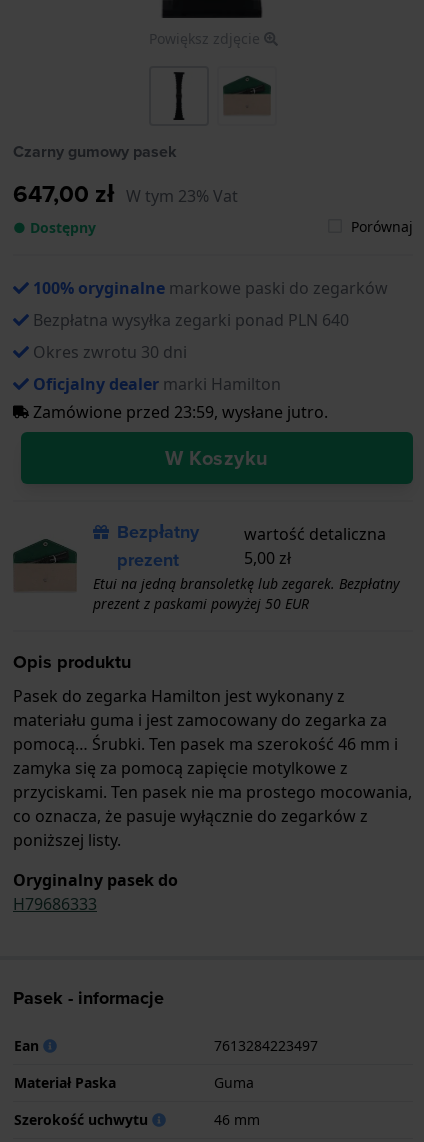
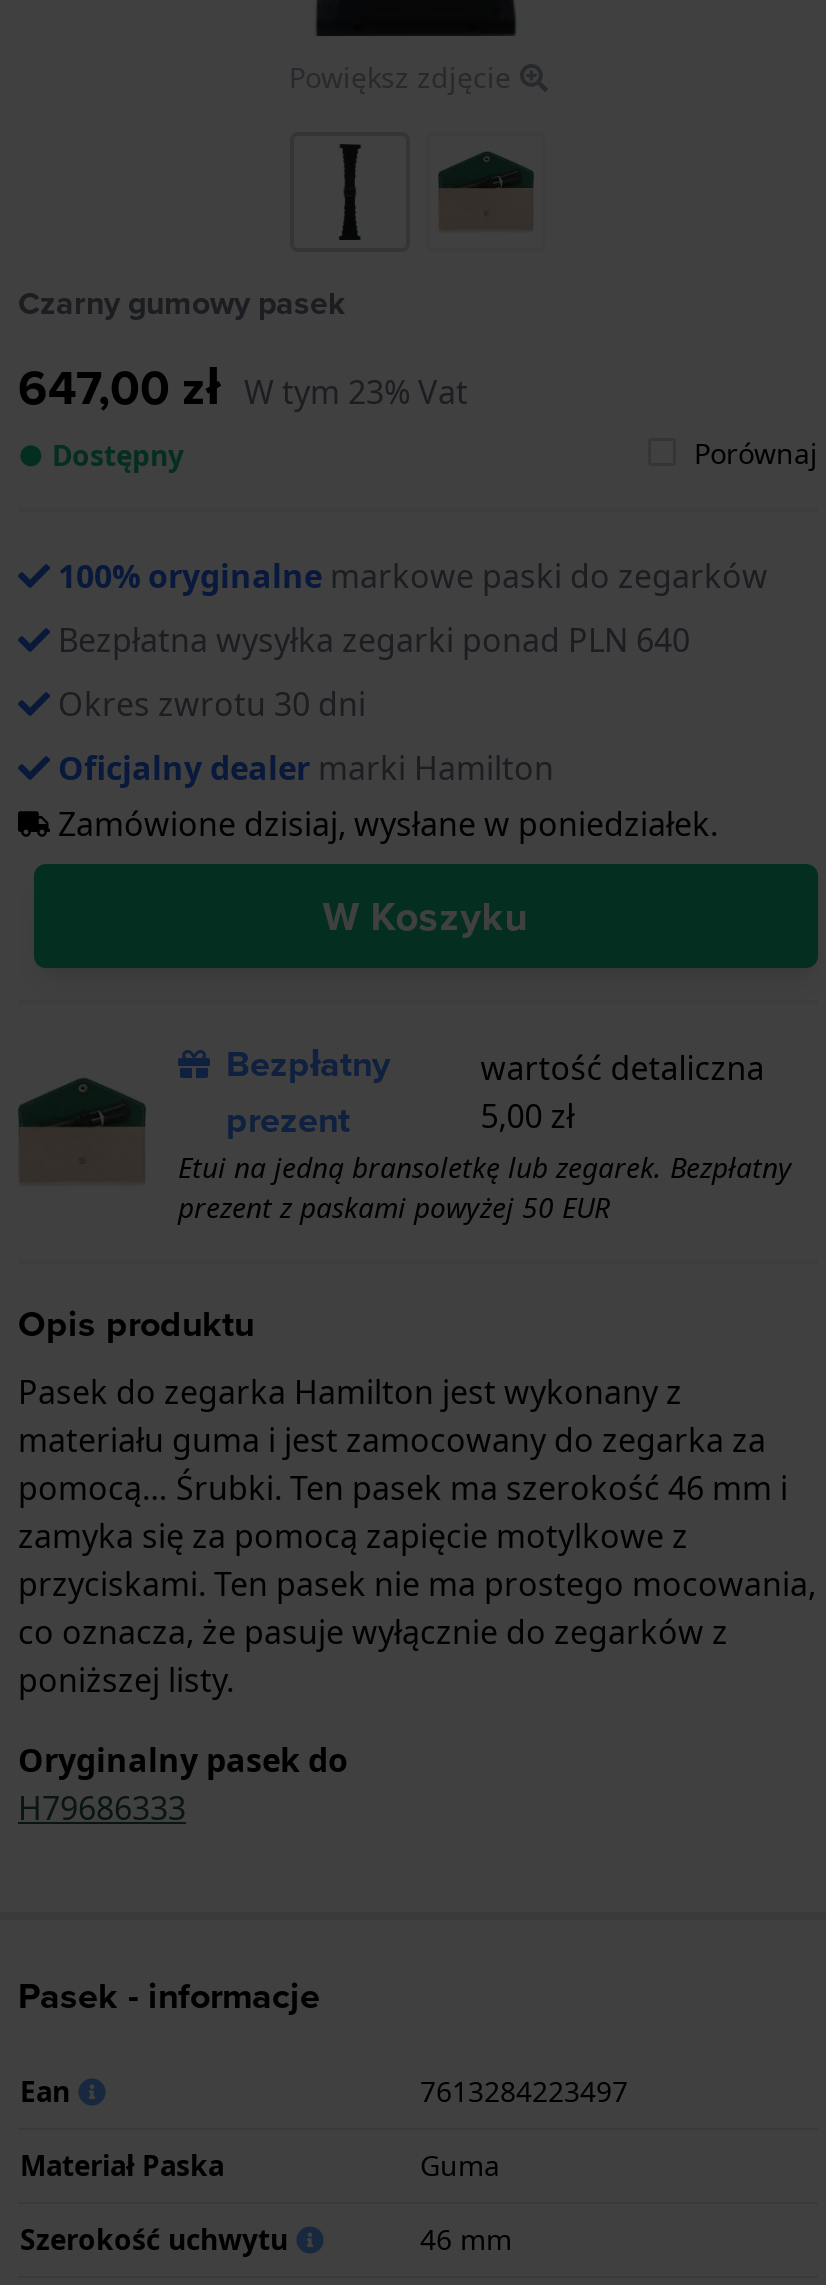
[29,401,328,423] Zamówione przed 23:59, wysłane jutro. -> [50,802,718,846] Zamówione dzisiaj, wysłane w poniedziałek.

